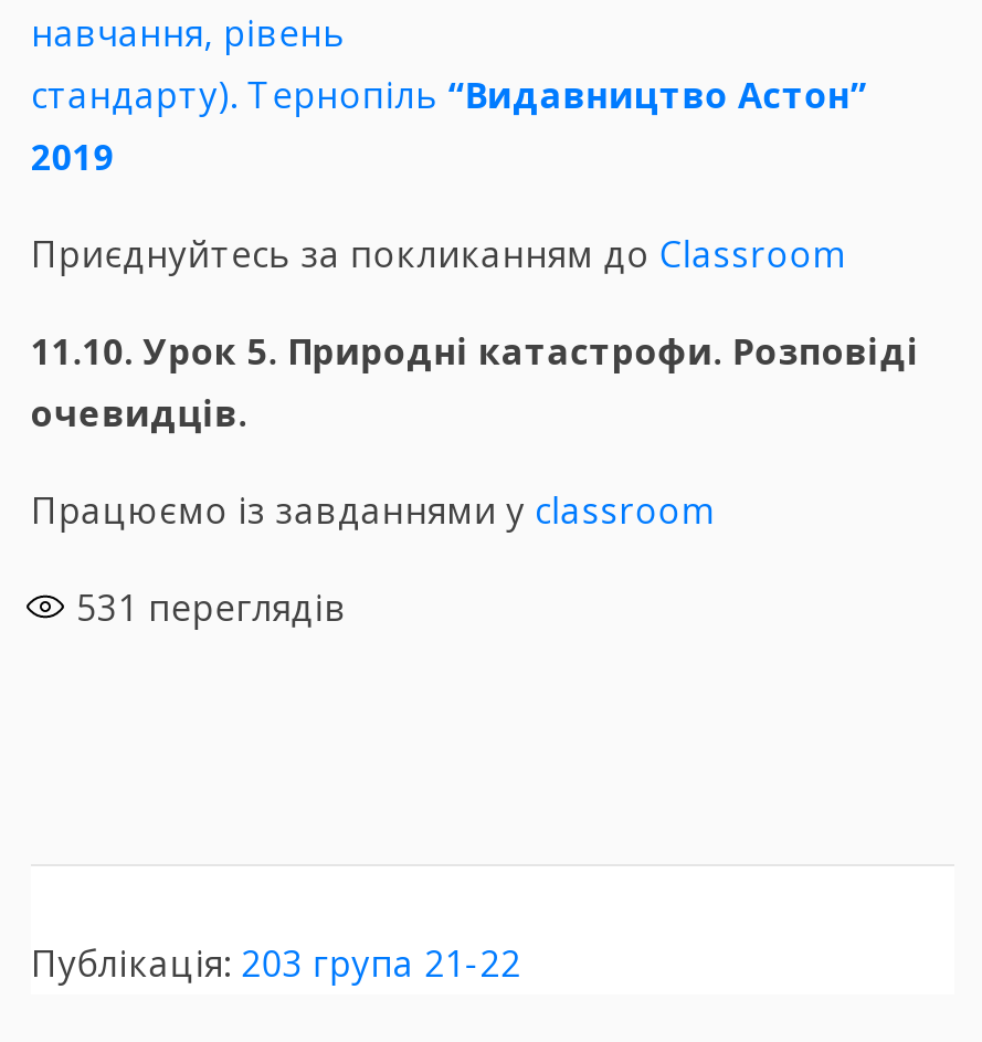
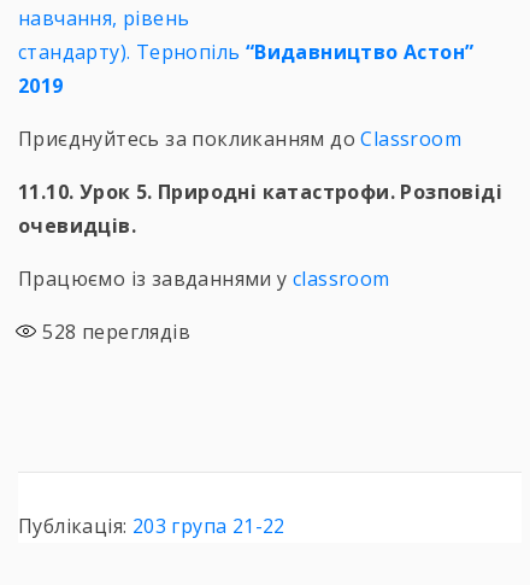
[76,583,347,632] 531 переглядів -> [43,318,190,345] 528 переглядів

